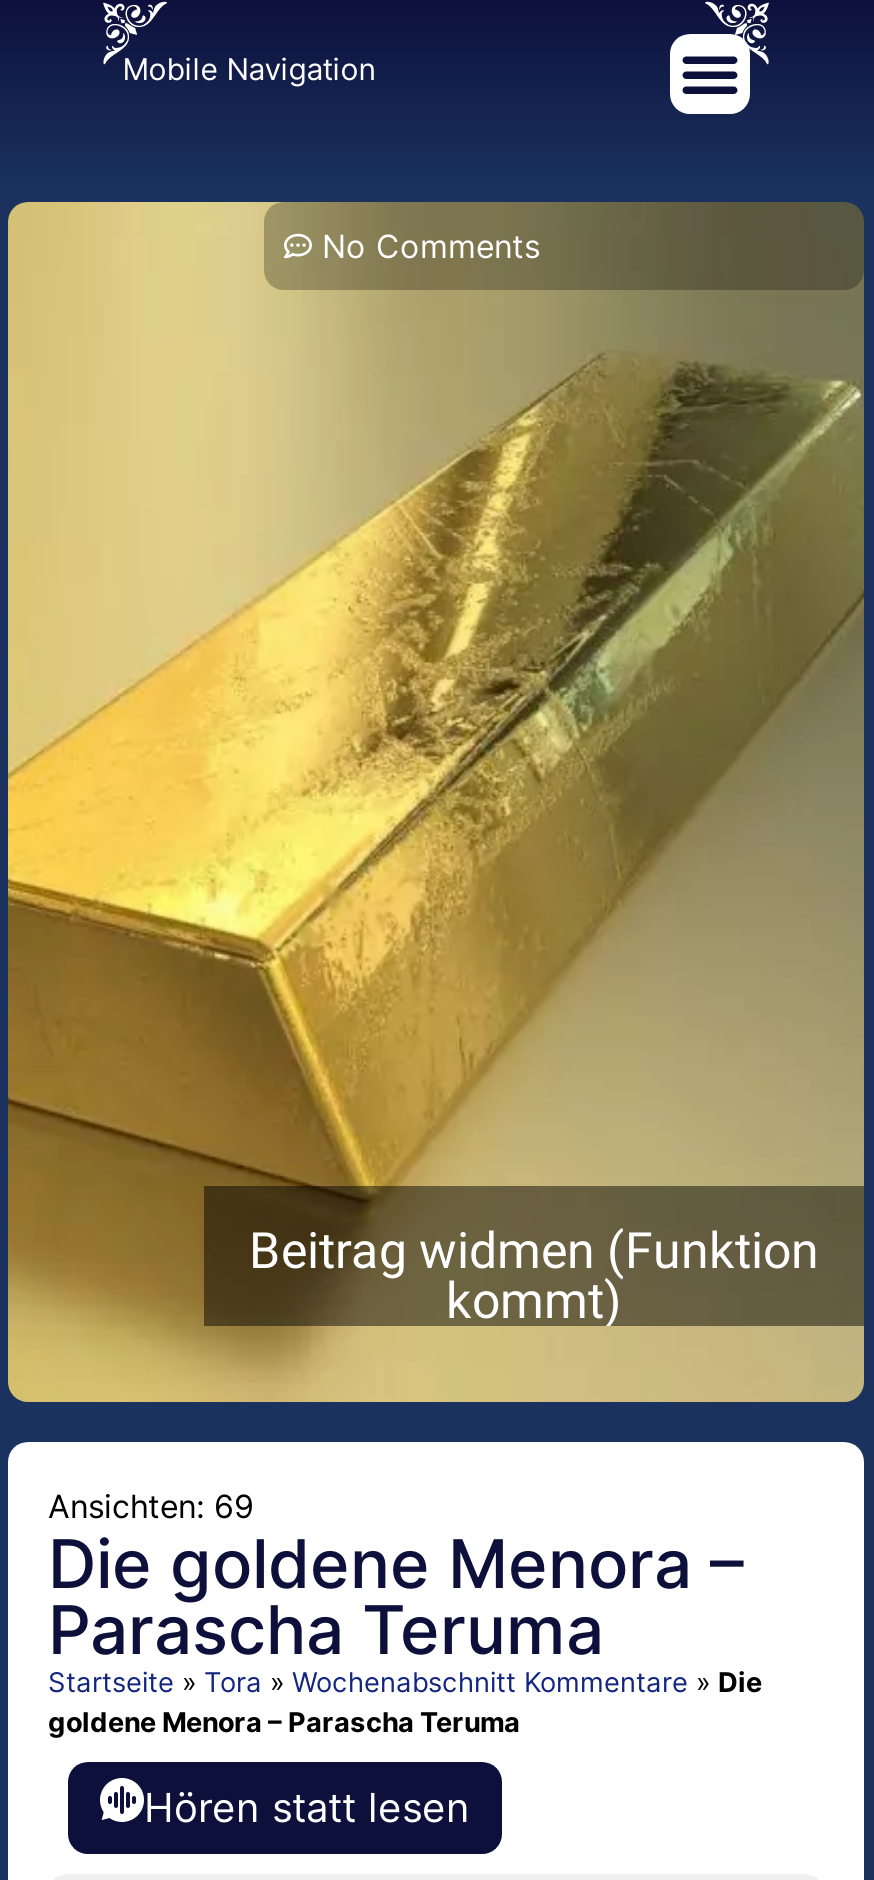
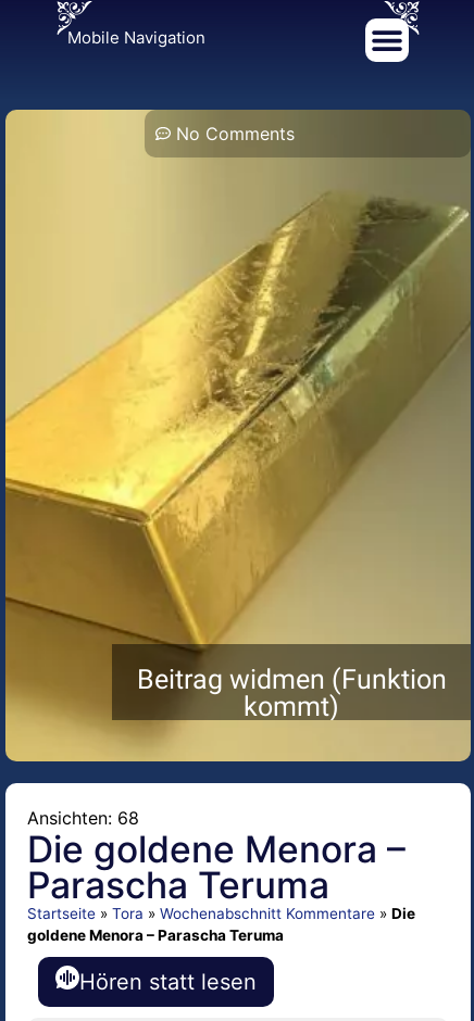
[48,1487,254,1527] Ansichten: 69 -> [27,807,139,829] Ansichten: 68

